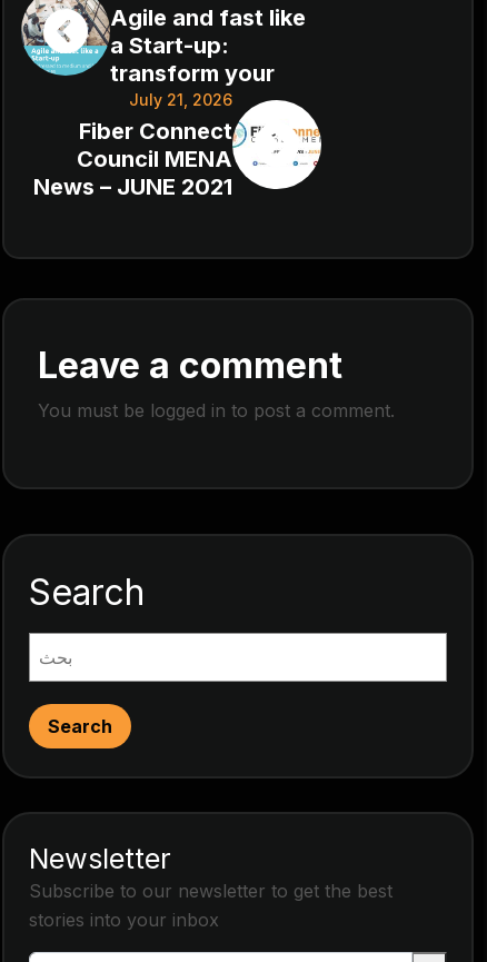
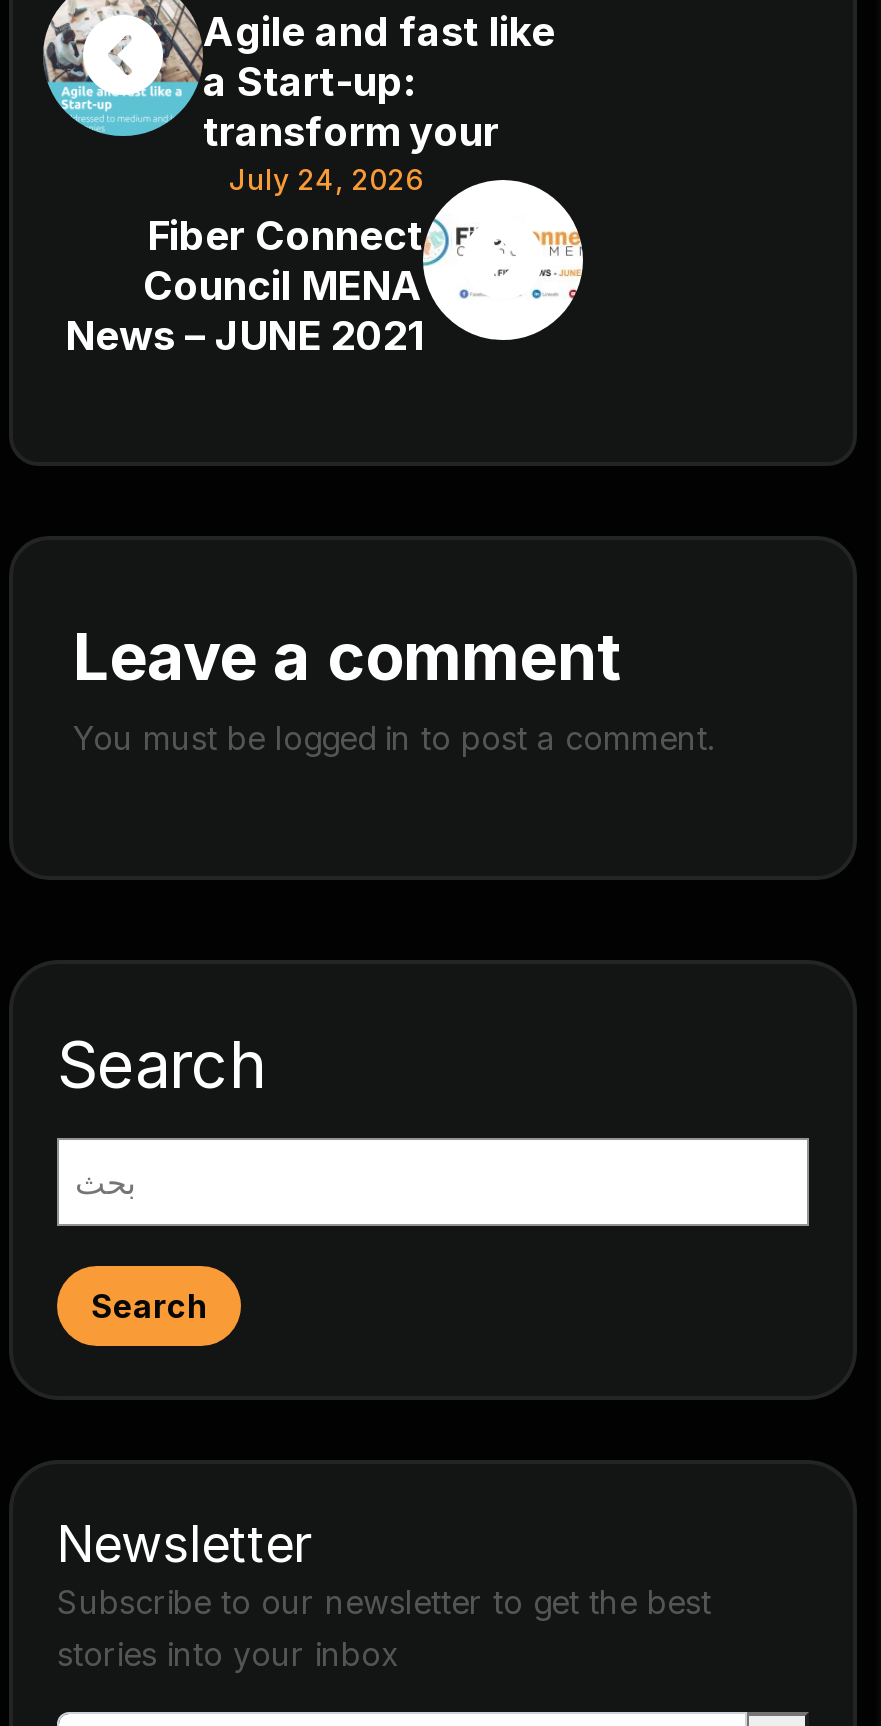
[129,90,232,109] July 21, 2026 -> [229,162,423,196] July 24, 2026

